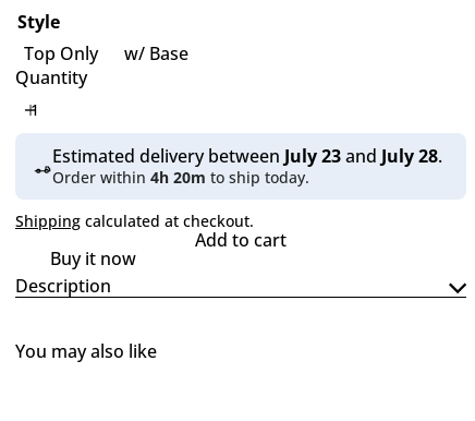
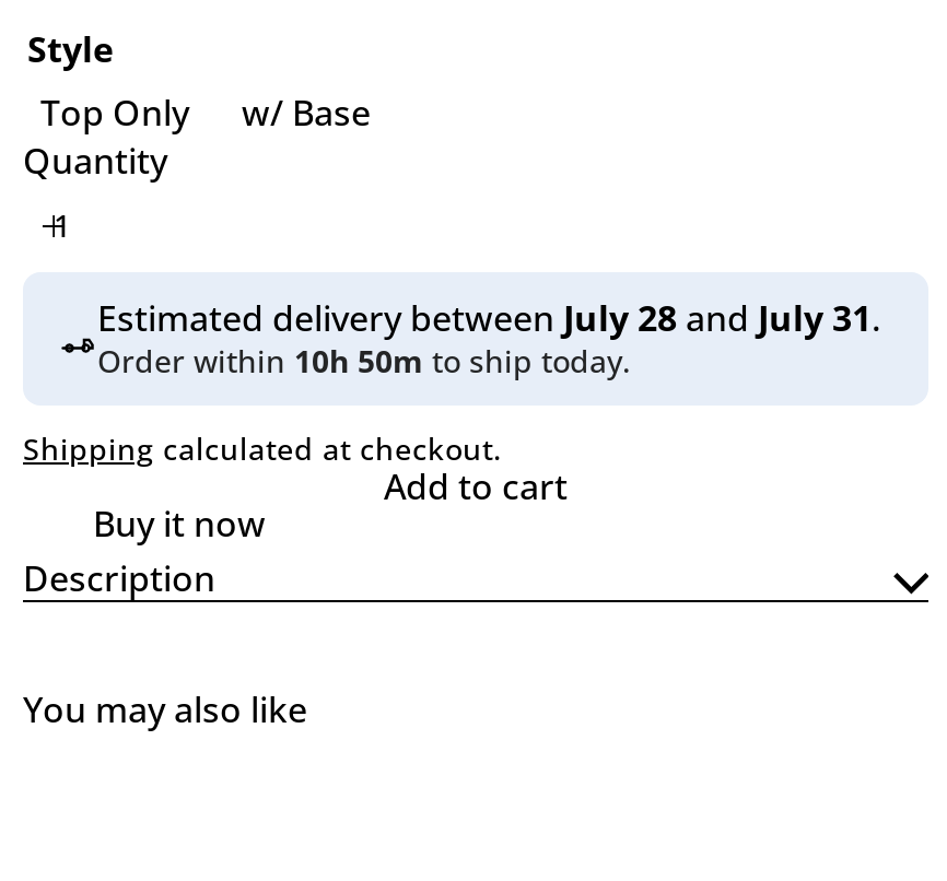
[52,144,442,168] Estimated delivery between July 23 and July 28. -> [97,294,880,342] Estimated delivery between July 28 and July 31.
[52,167,309,188] Order within 4h 20m to ship today. -> [97,340,631,381] Order within 10h 50m to ship today.

